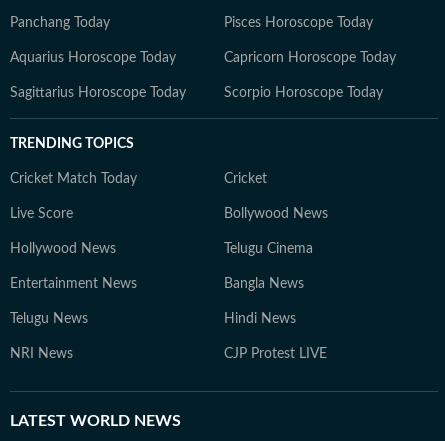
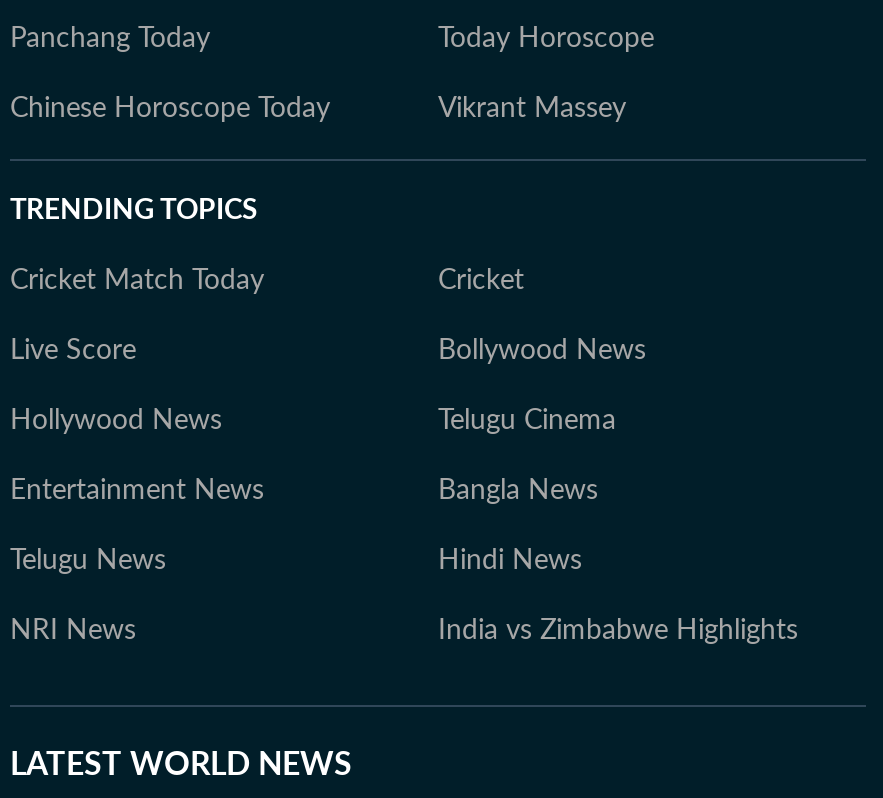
[10,16,396,100] Pisces Horoscope Today | Aquarius Horoscope Today | Capricorn Horoscope Today | Sagittarius Horoscope Today | Scorpio Horoscope Today -> [10,25,654,123] Today Horoscope | Chinese Horoscope Today | Vikrant Massey
[224,347,327,361] CJP Protest LIVE -> [438,617,798,645] India vs Zimbabwe Highlights

